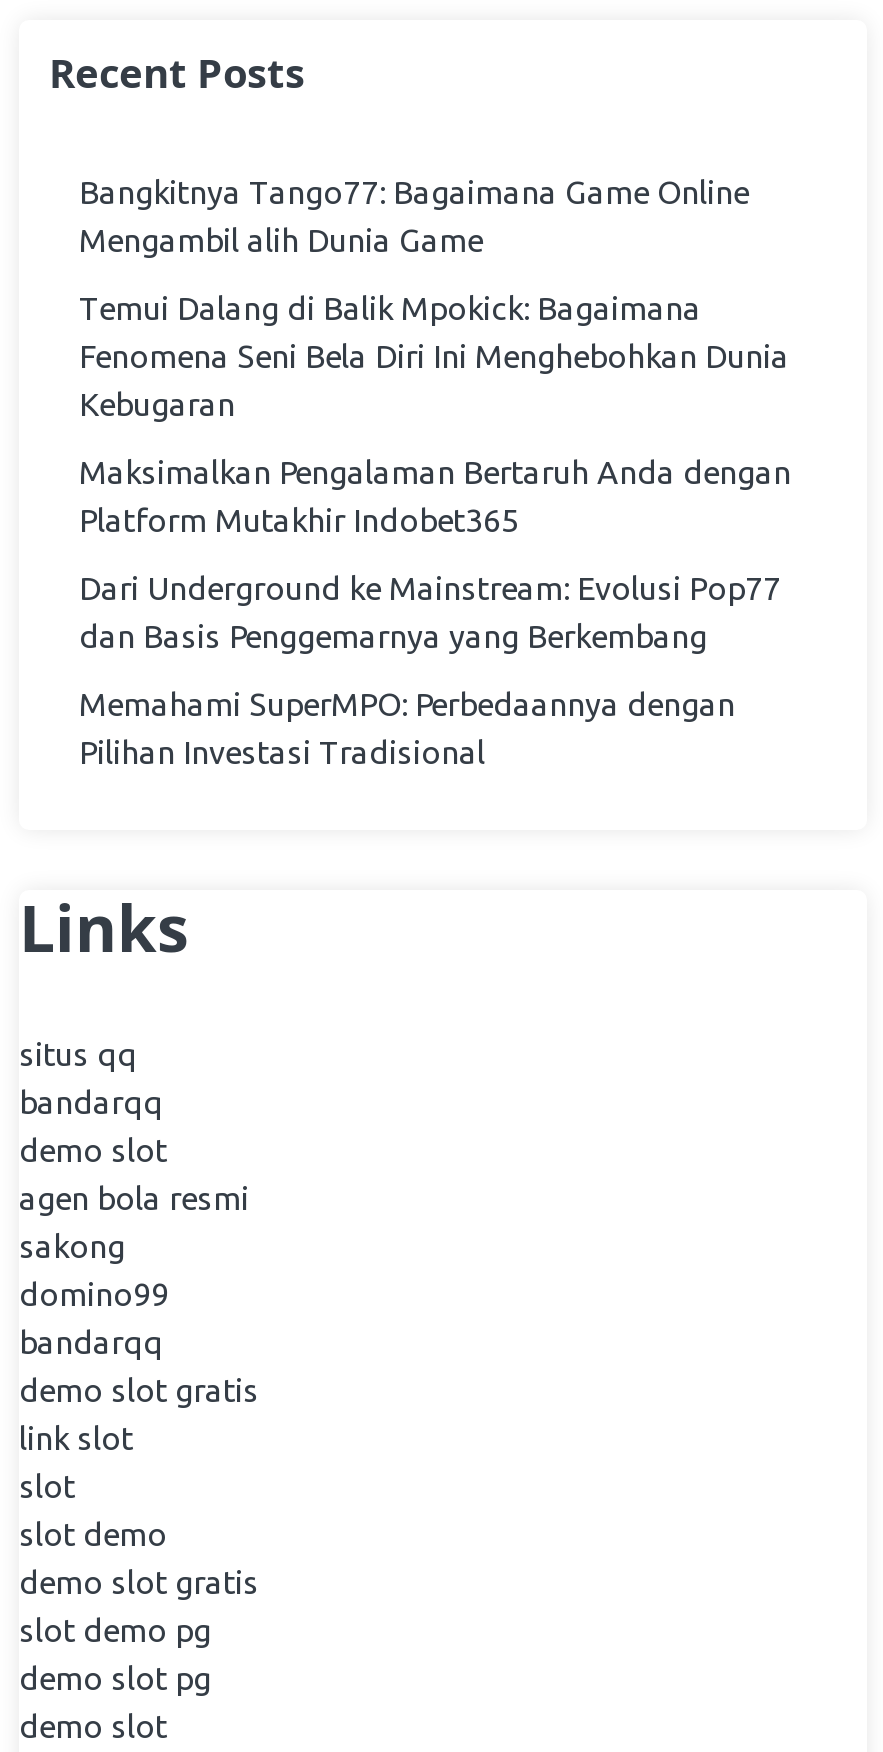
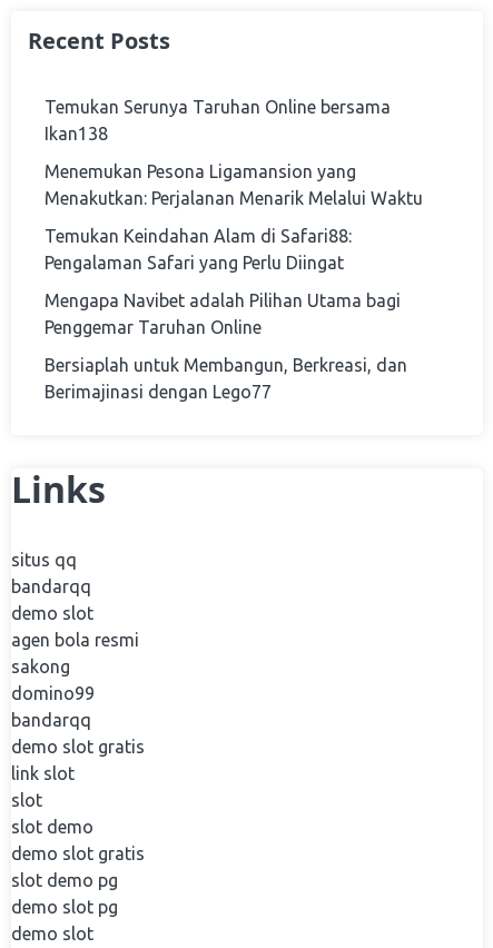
[79,174,749,258] Bangkitnya Tango77: Bagaimana Game Online | Mengambil alih Dunia Game -> [45,97,391,144] Temukan Serunya Taruhan Online bersama | Ikan138
[79,290,789,422] Temui Dalang di Balik Mpokick: Bagaimana | Fenomena Seni Bela Diri Ini Menghebohkan Dunia | Kebugaran -> [45,161,423,208] Menemukan Pesona Ligamansion yang | Menakutkan: Perjalanan Menarik Melalui Waktu
[79,454,791,538] Maksimalkan Pengalaman Bertaruh Anda dengan | Platform Mutakhir Indobet365 -> [45,226,352,273] Temukan Keindahan Alam di Safari88: | Pengalaman Safari yang Perlu Diingat
[79,570,781,654] Dari Underground ke Mainstream: Evolusi Pop77 | dan Basis Penggemarnya yang Berkembang -> [45,290,401,337] Mengapa Navibet adalah Pilihan Utama bagi | Penggemar Taruhan Online
[79,686,735,770] Memahami SuperMPO: Perbedaannya dengan | Pilihan Investasi Tradisional -> [45,355,407,402] Bersiaplah untuk Membangun, Berkreasi, dan | Berimajinasi dengan Lego77

